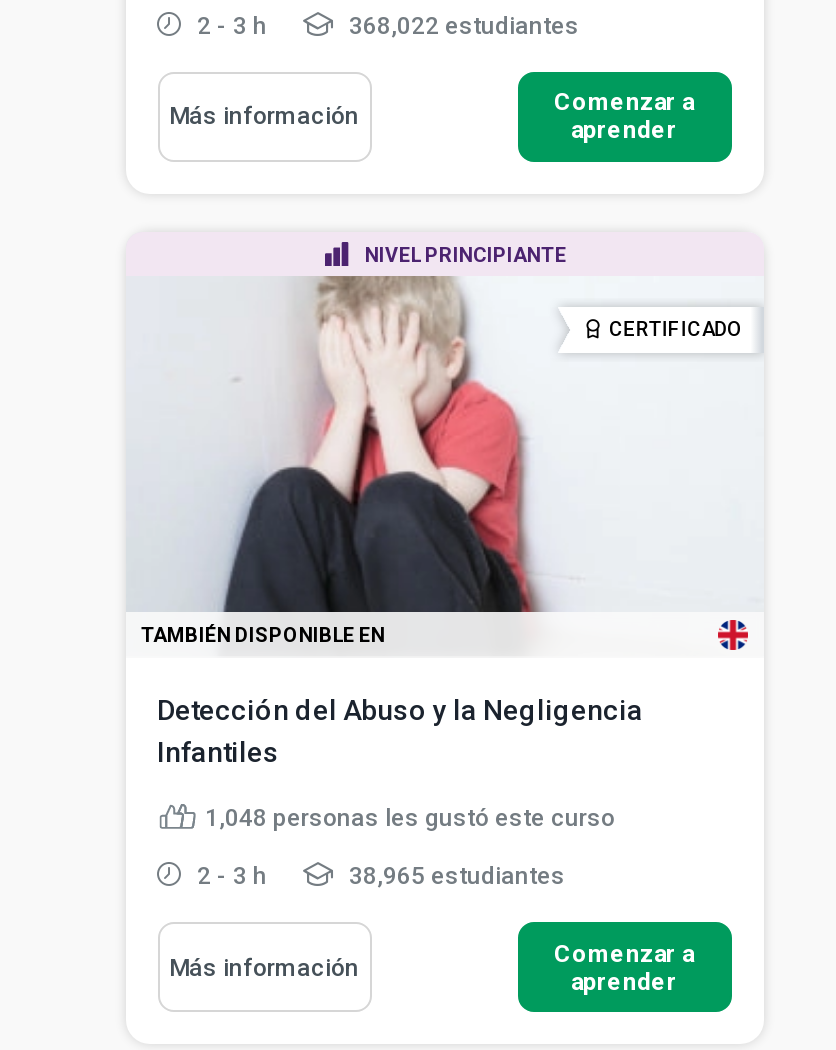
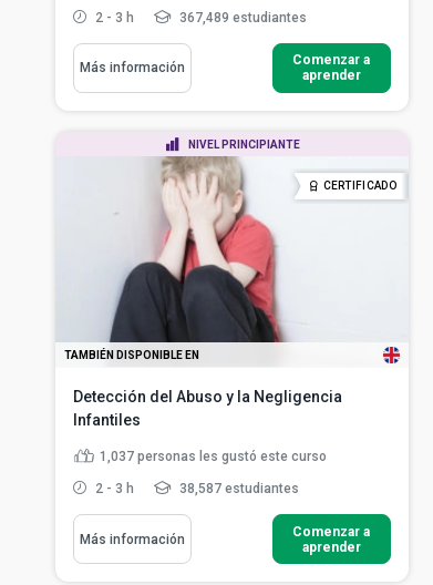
[343,11,579,39] 368,022 estudiantes -> [176,9,306,25] 367,489 estudiantes
[205,804,615,832] 1,048 personas les gustó este curso -> [99,449,326,464] 1,037 personas les gustó este curso
[343,862,565,890] 38,965 estudiantes -> [176,481,298,496] 38,587 estudiantes

